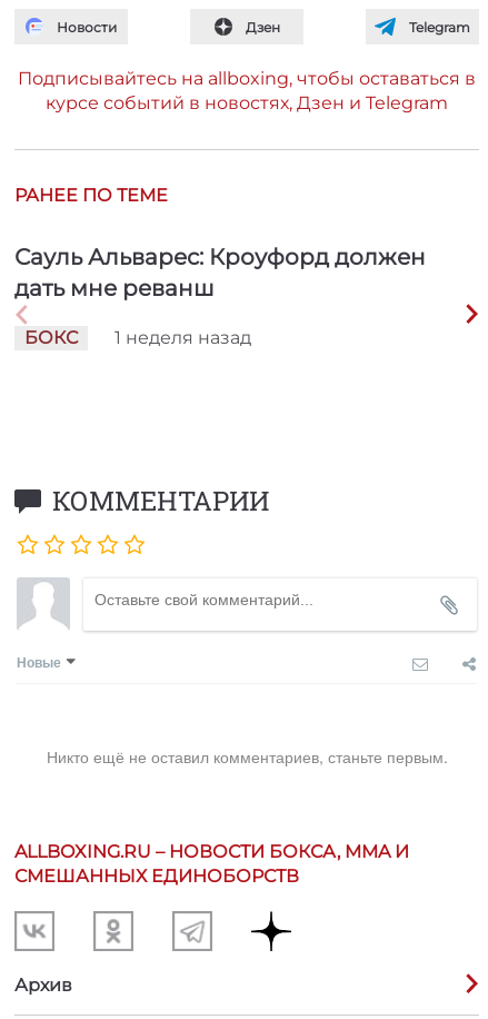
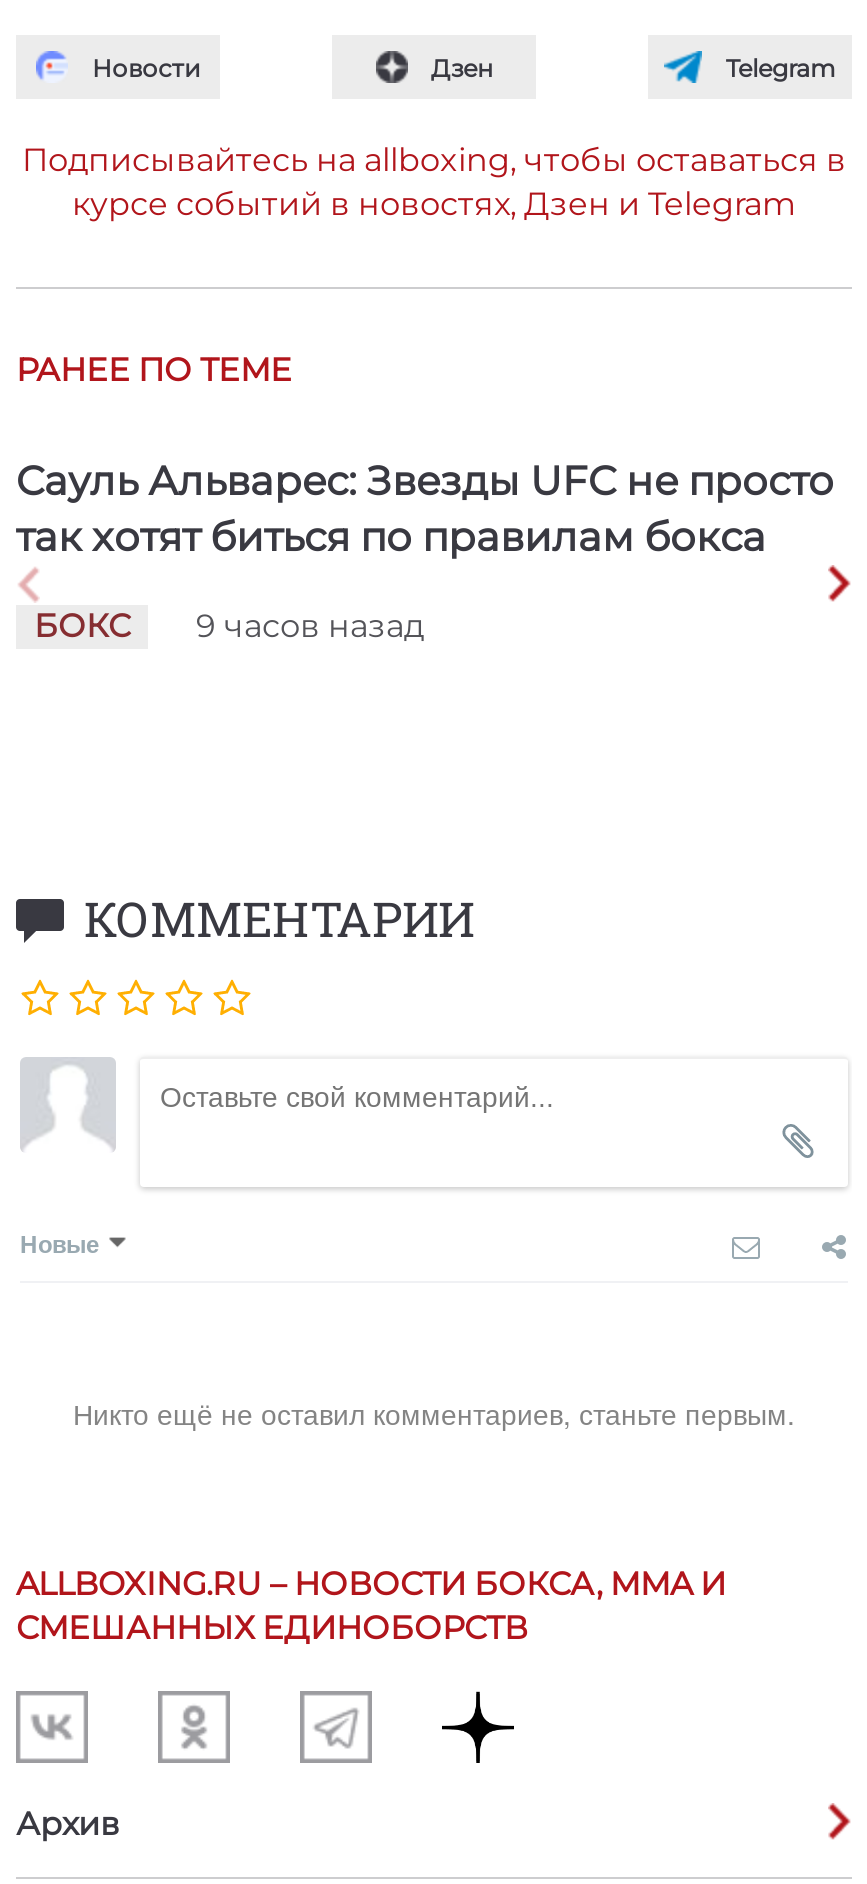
[14,244,426,302] Сауль Альварес: Кроуфорд должен | дать мне реванш -> [16,457,834,561] Cауль Альварес: Звезды UFC не просто | так хотят биться по правилам бокса
[24,327,251,348] БОКС 1 неделя назад -> [34,607,424,645] БОКС 9 часов назад

